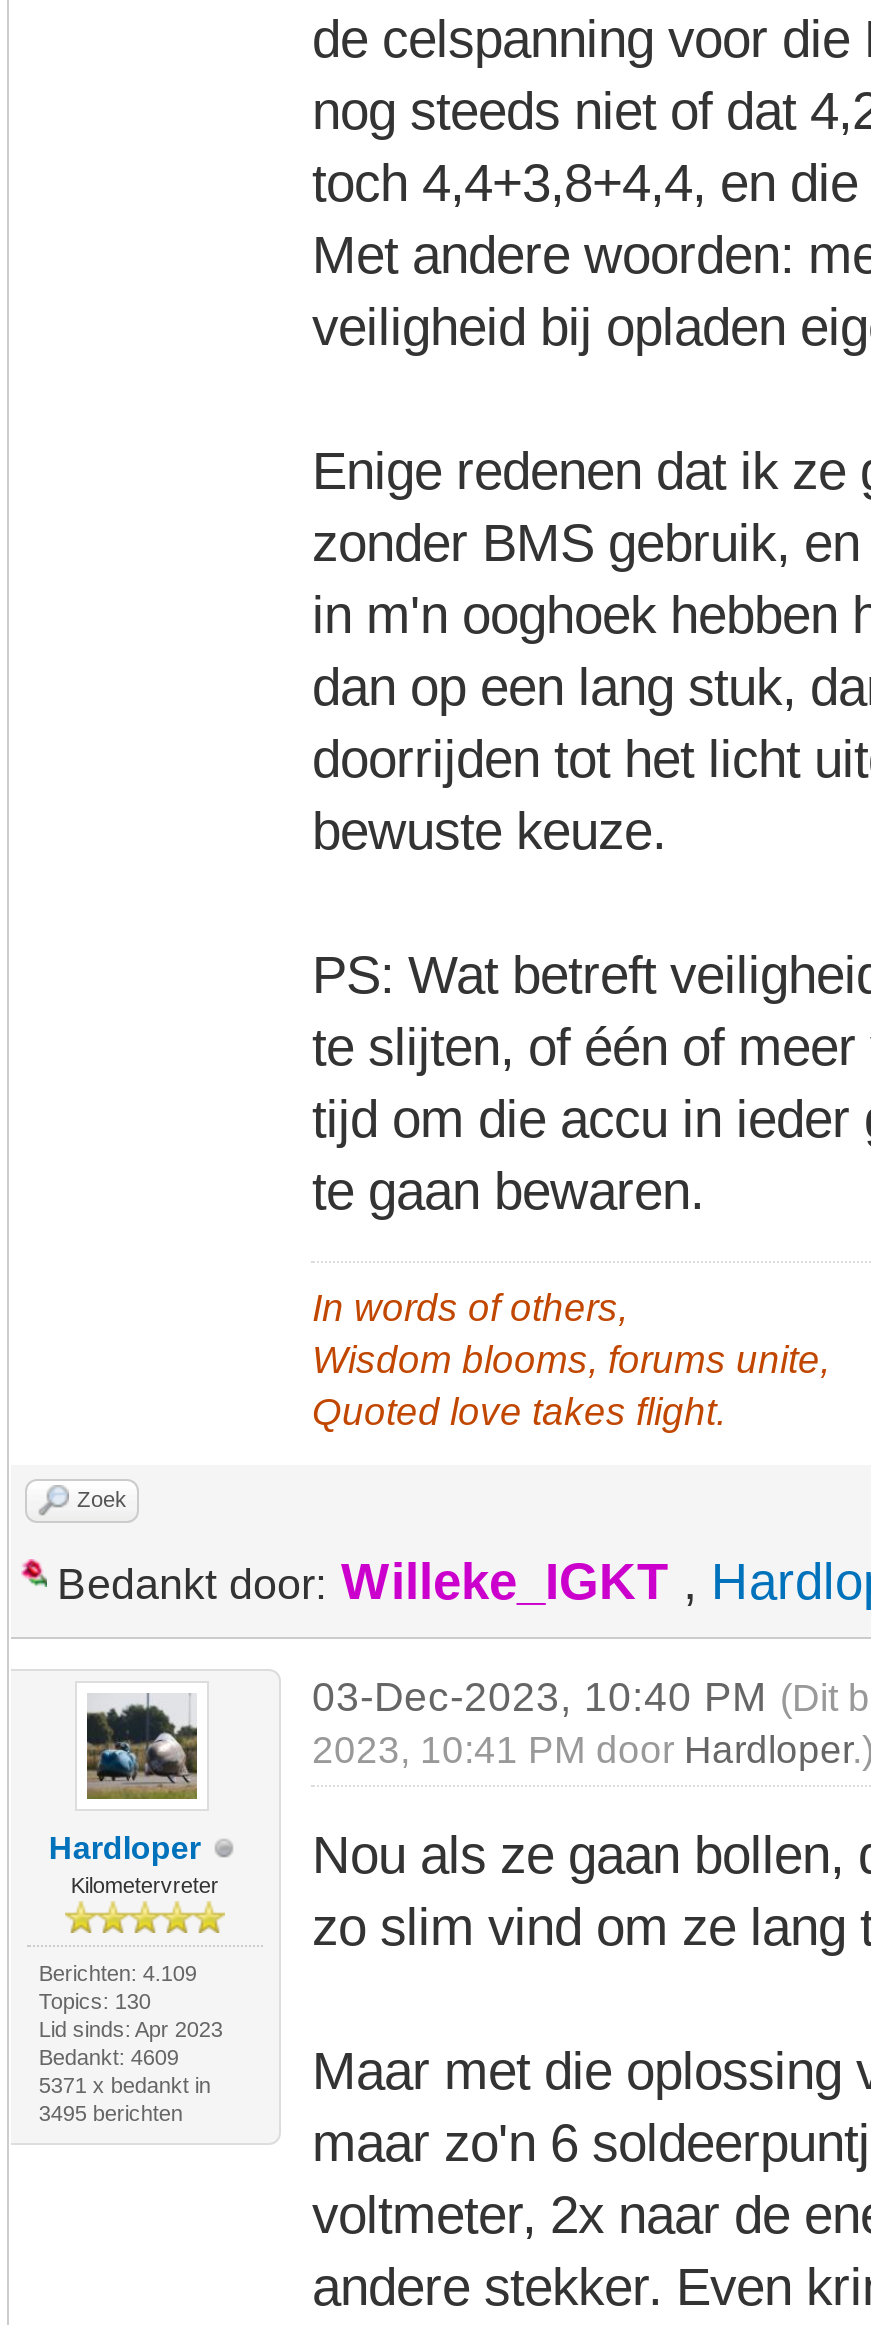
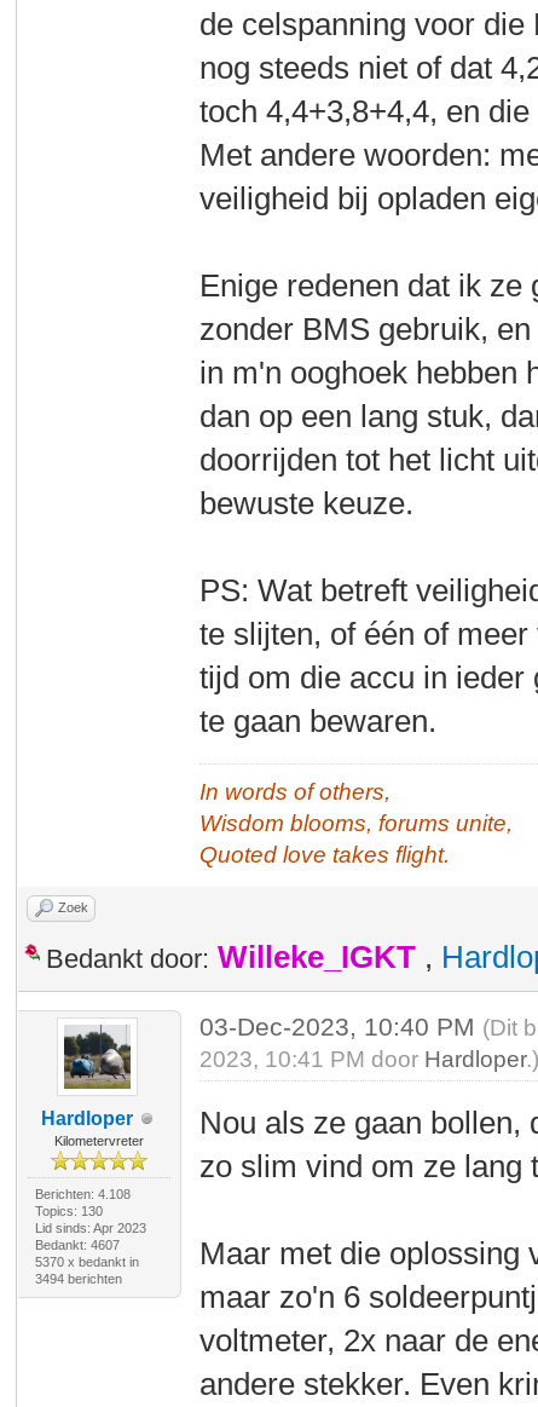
[39,1961,197,1985] Berichten: 4.109 -> [35,1187,130,1201] Berichten: 4.108
[39,2045,179,2069] Bedankt: 4609 -> [35,1238,120,1252] Bedankt: 4607
[39,2073,211,2097] 5371 x bedankt in -> [35,1255,139,1269] 5370 x bedankt in
[39,2101,183,2125] 3495 berichten -> [35,1272,122,1286] 3494 berichten

